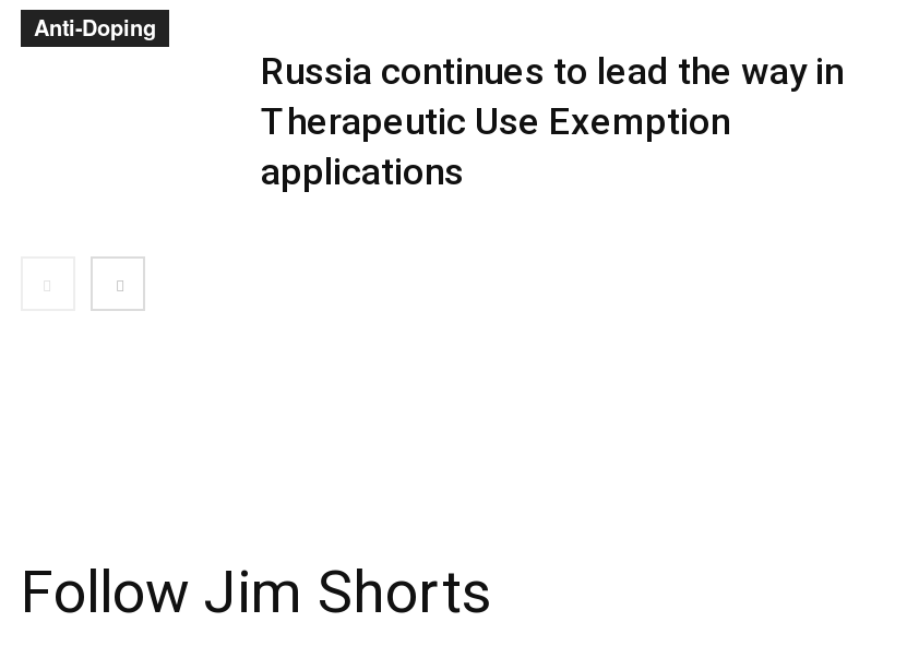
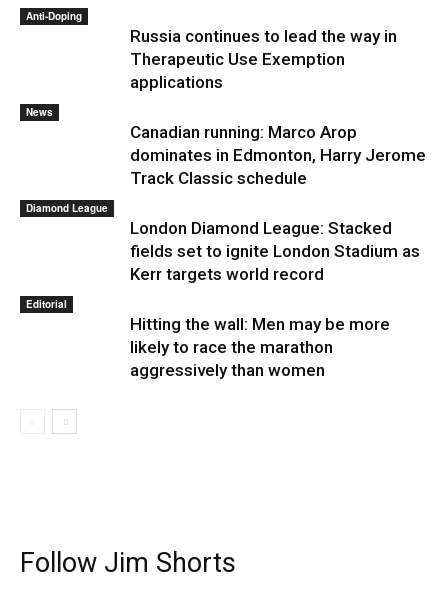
none -> [26,105,426,380] News | Canadian running: Marco Arop | dominates in Edmonton, Harry Jerome | Track Classic schedule | Diamond League | London Diamond League: Stacked | fields set to ignite London Stadium as | Kerr targets world record | Editorial | Hitting the wall: Men may be more | likely to race the marathon | aggressively than women

